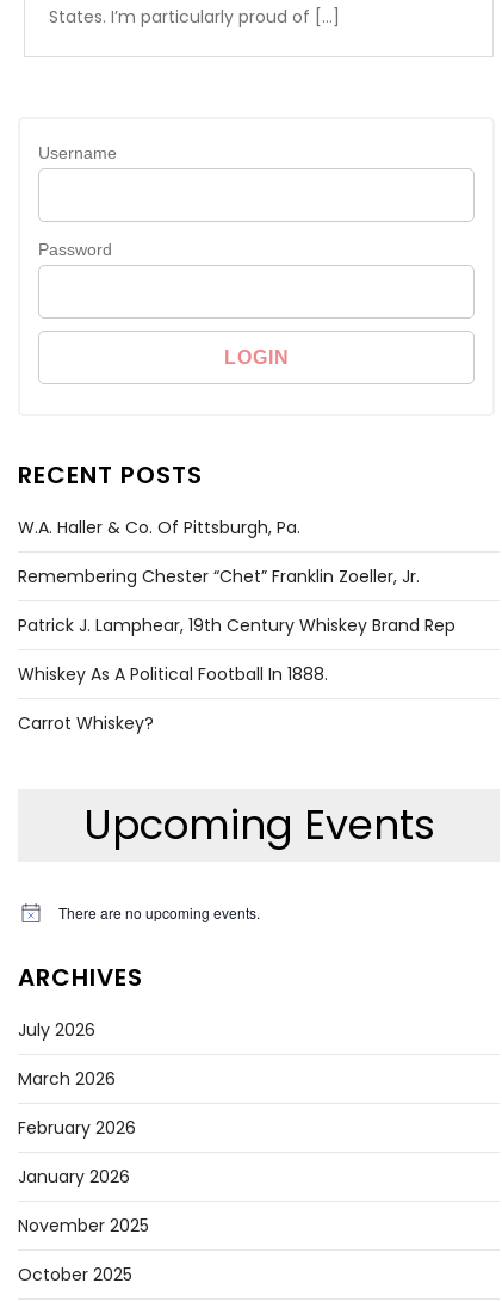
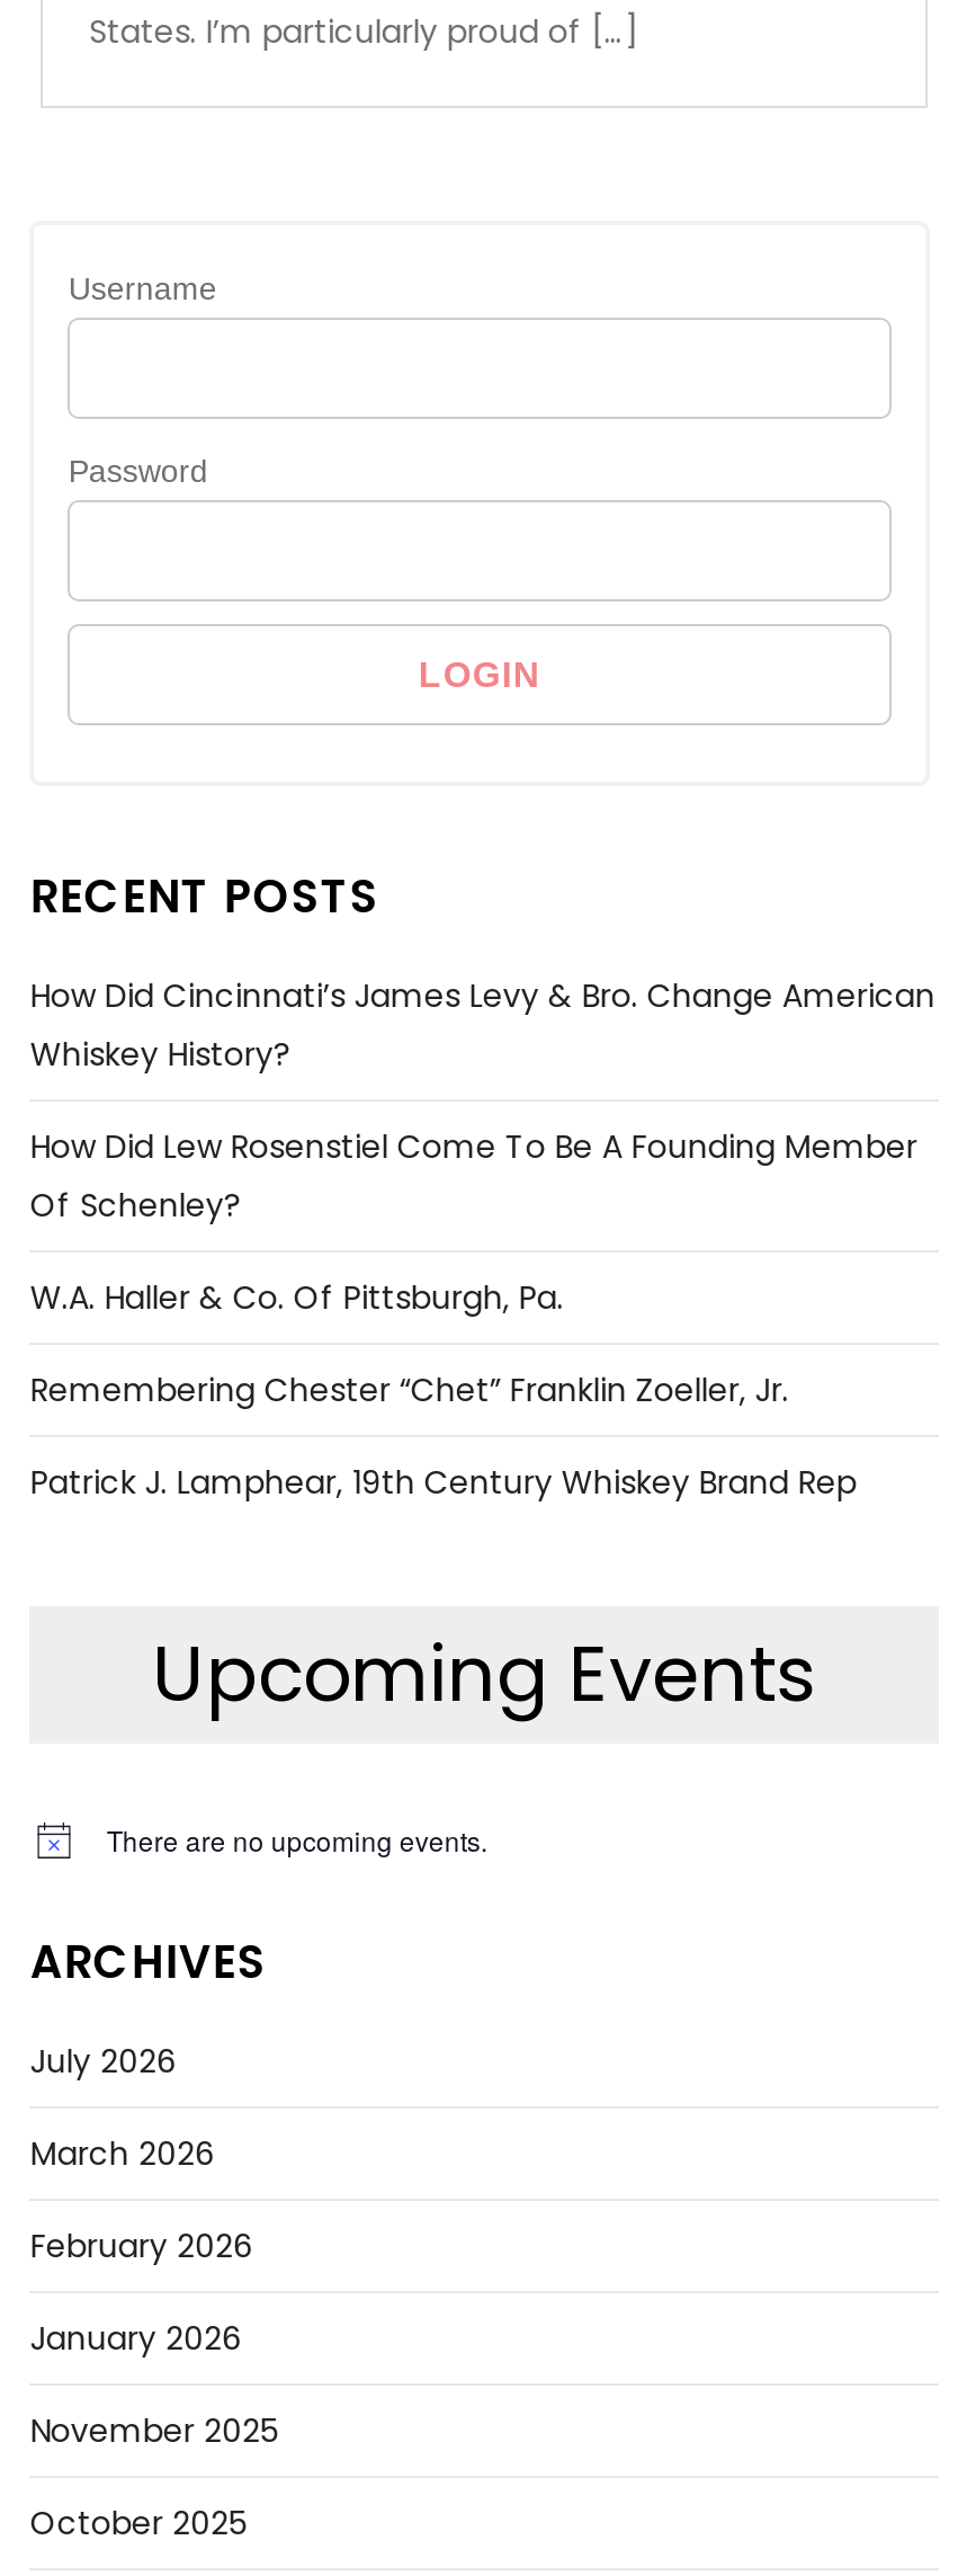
none -> [30,973,935,1228] How Did Cincinnati’s James Levy & Bro. Change American | Whiskey History? | How Did Lew Rosenstiel Come To Be A Founding Member | Of Schenley?
moved [18,516,456,637] -> [30,1275,856,1505]: W.A. Haller & Co. Of Pittsburgh, Pa. | Remembering Chester “Chet” Franklin Zoeller, Jr. | Patrick J. Lamphear, 19th Century Whiskey Brand Rep
[18,662,328,735] Whiskey As A Political Football In 1888. | Carrot Whiskey? -> none

